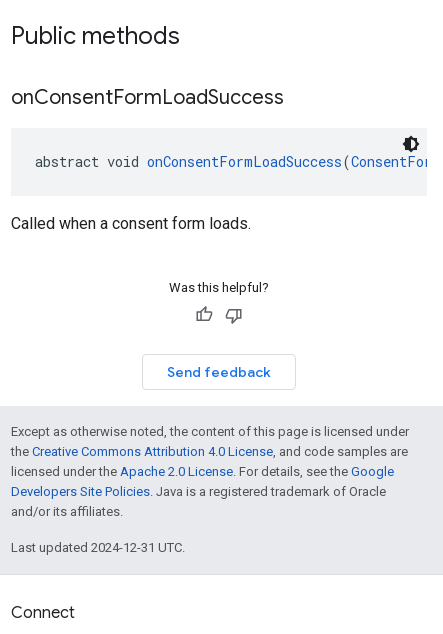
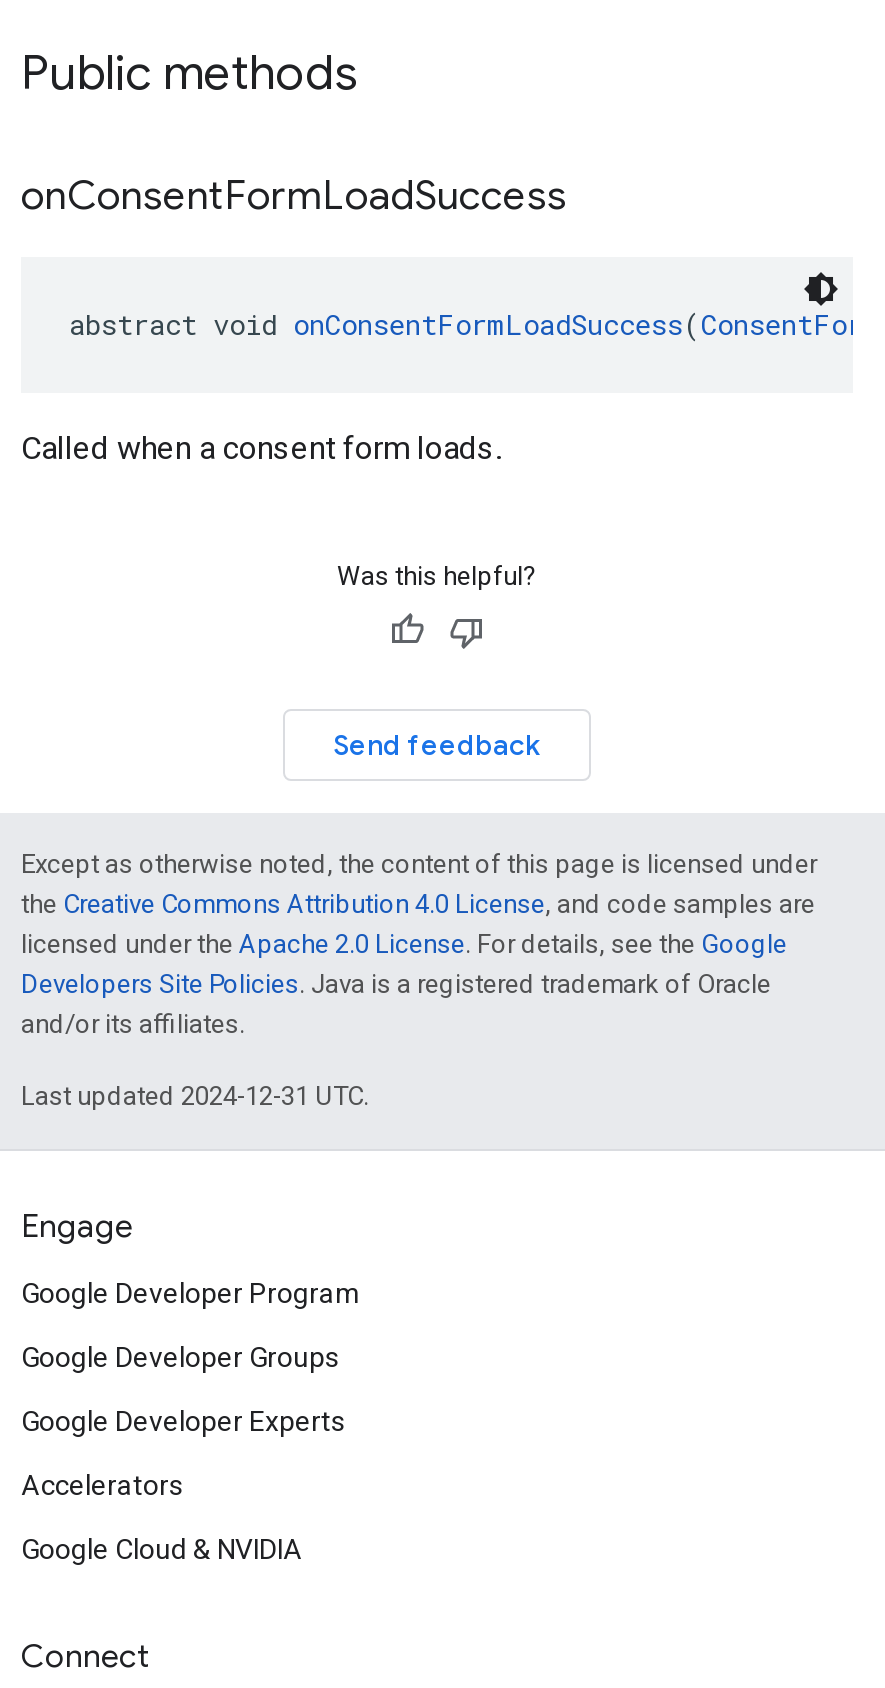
none -> [21,1207,361,1565] Engage | Google Developer Program | Google Developer Groups | Google Developer Experts | Accelerators | Google Cloud & NVIDIA

